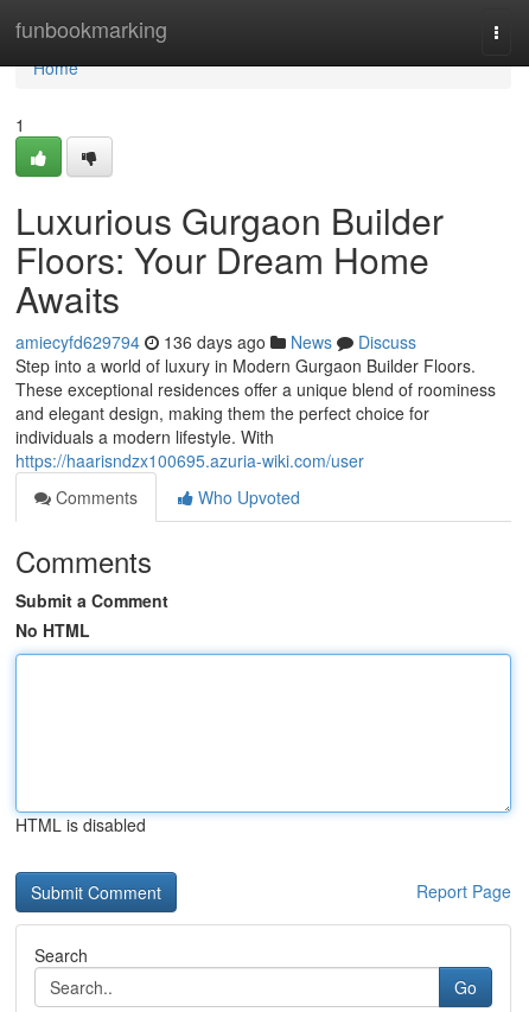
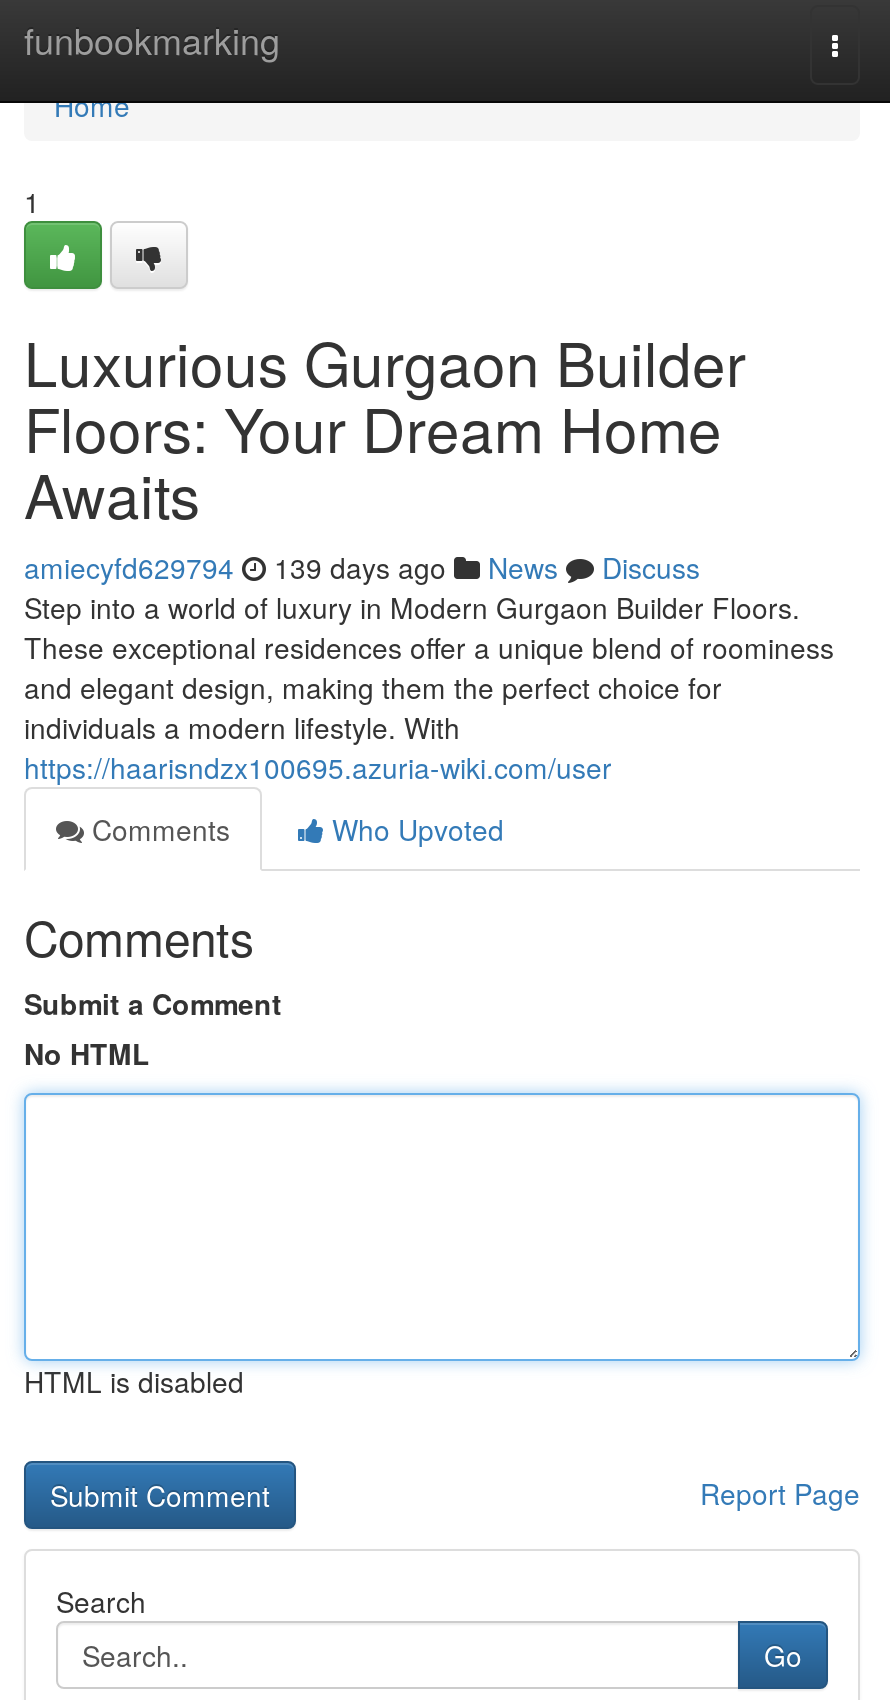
[15,330,416,354] amiecyfd629794 136 days ago News Discuss -> [24,547,700,587] amiecyfd629794 139 days ago News Discuss

